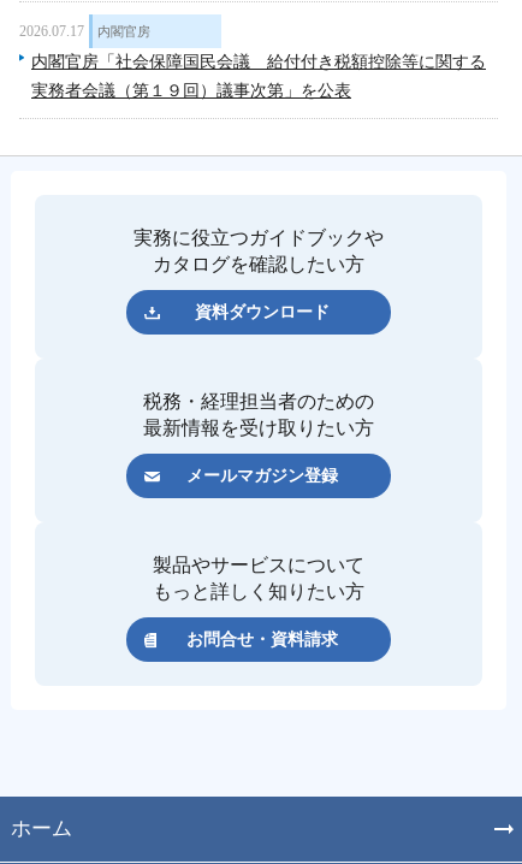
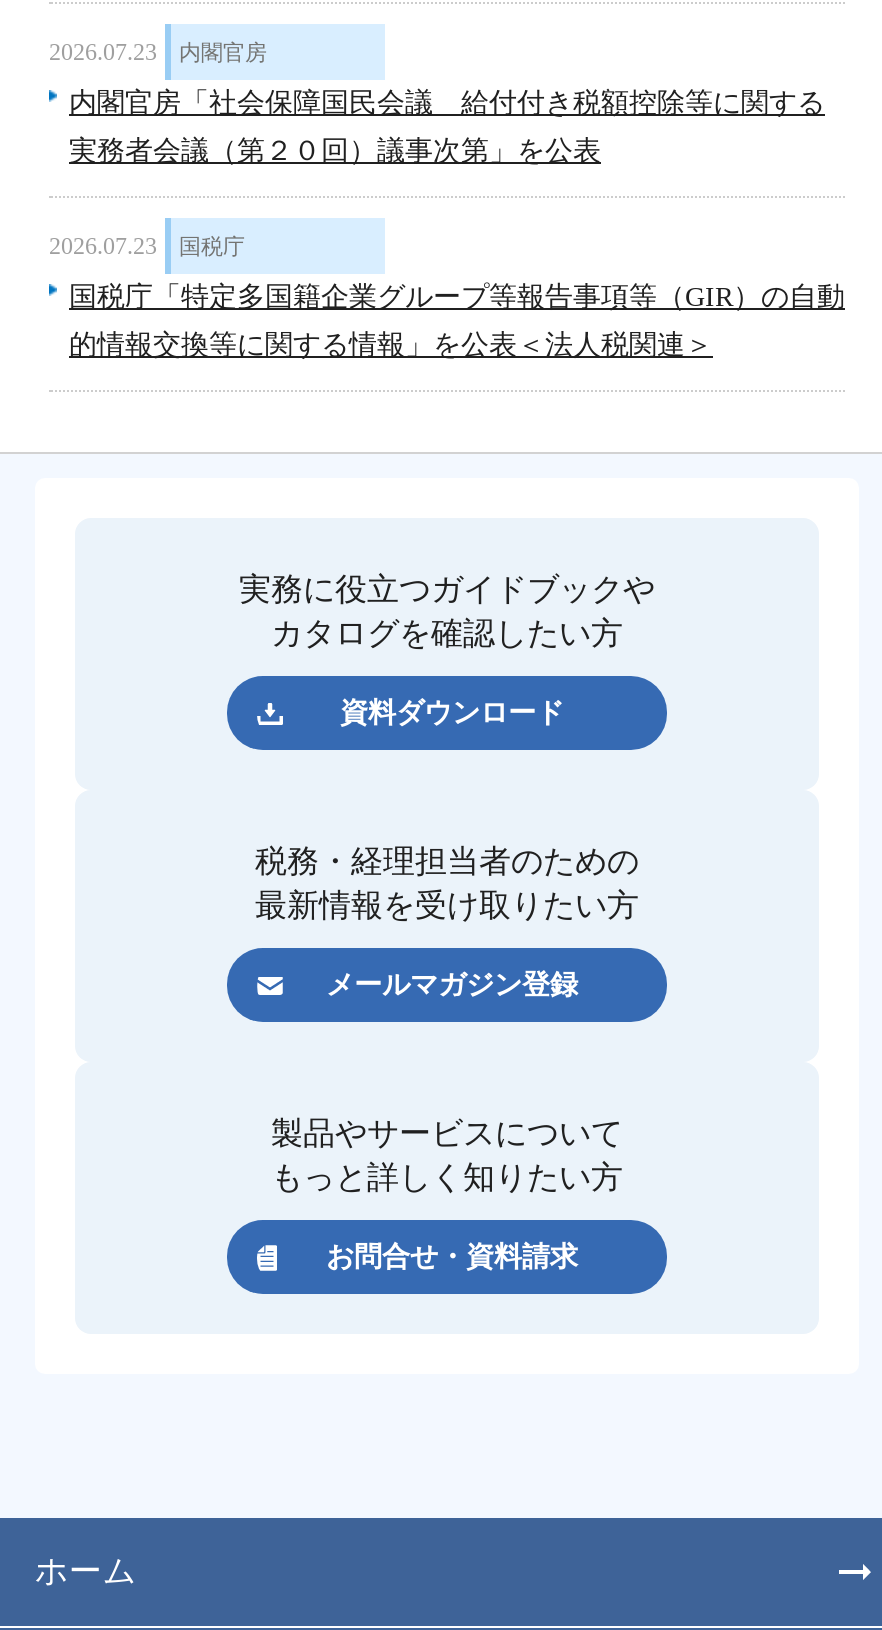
[19,23,150,40] 2026.07.17 内閣官房 -> [49,39,267,67] 2026.07.23 内閣官房
[31,82,351,100] 実務者会議（第１９回）議事次第」を公表 -> [49,137,845,361] 実務者会議（第２０回）議事次第」を公表 | 2026.07.23 | 国税庁 | 国税庁「特定多国籍企業グループ等報告事項等（GIR）の自動 | 的情報交換等に関する情報」を公表＜法人税関連＞

